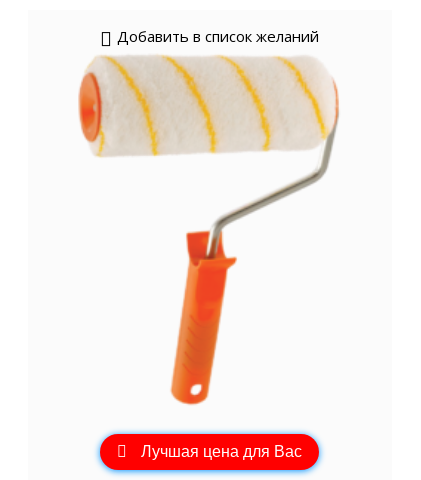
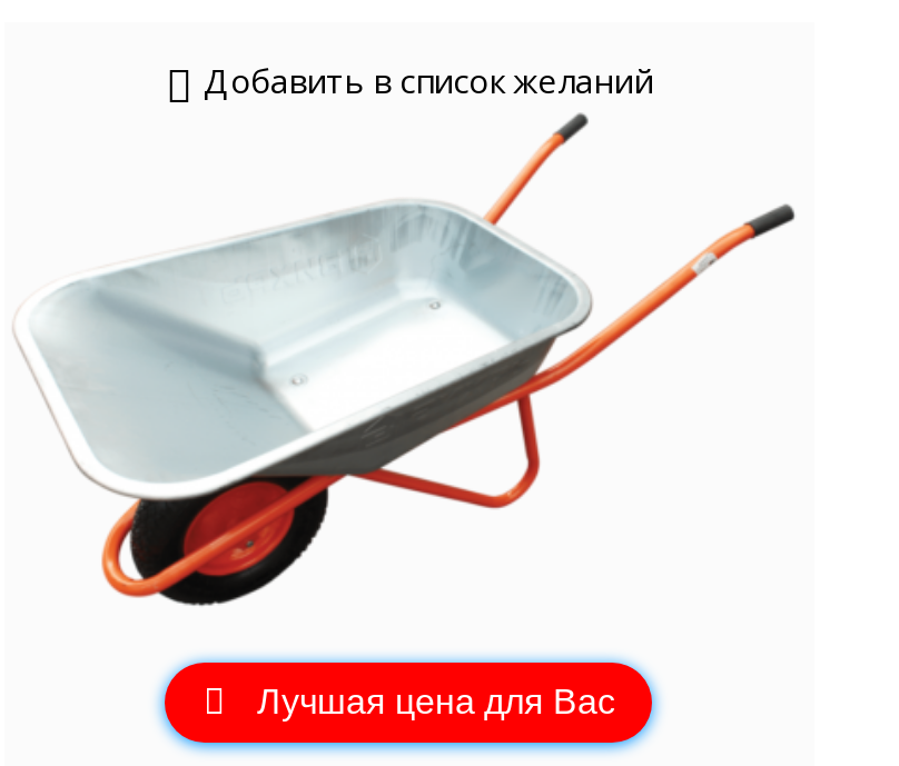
[74,55,340,406] [image] -> [38,113,797,607] [image]

